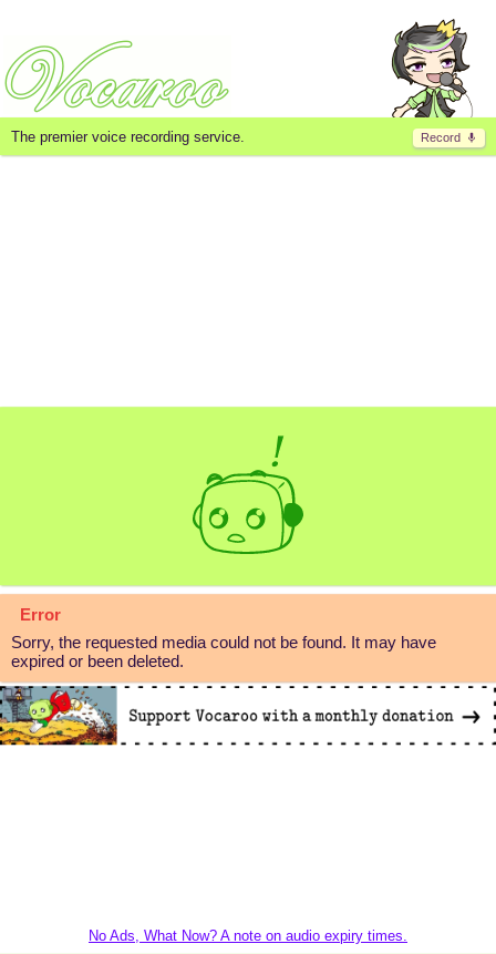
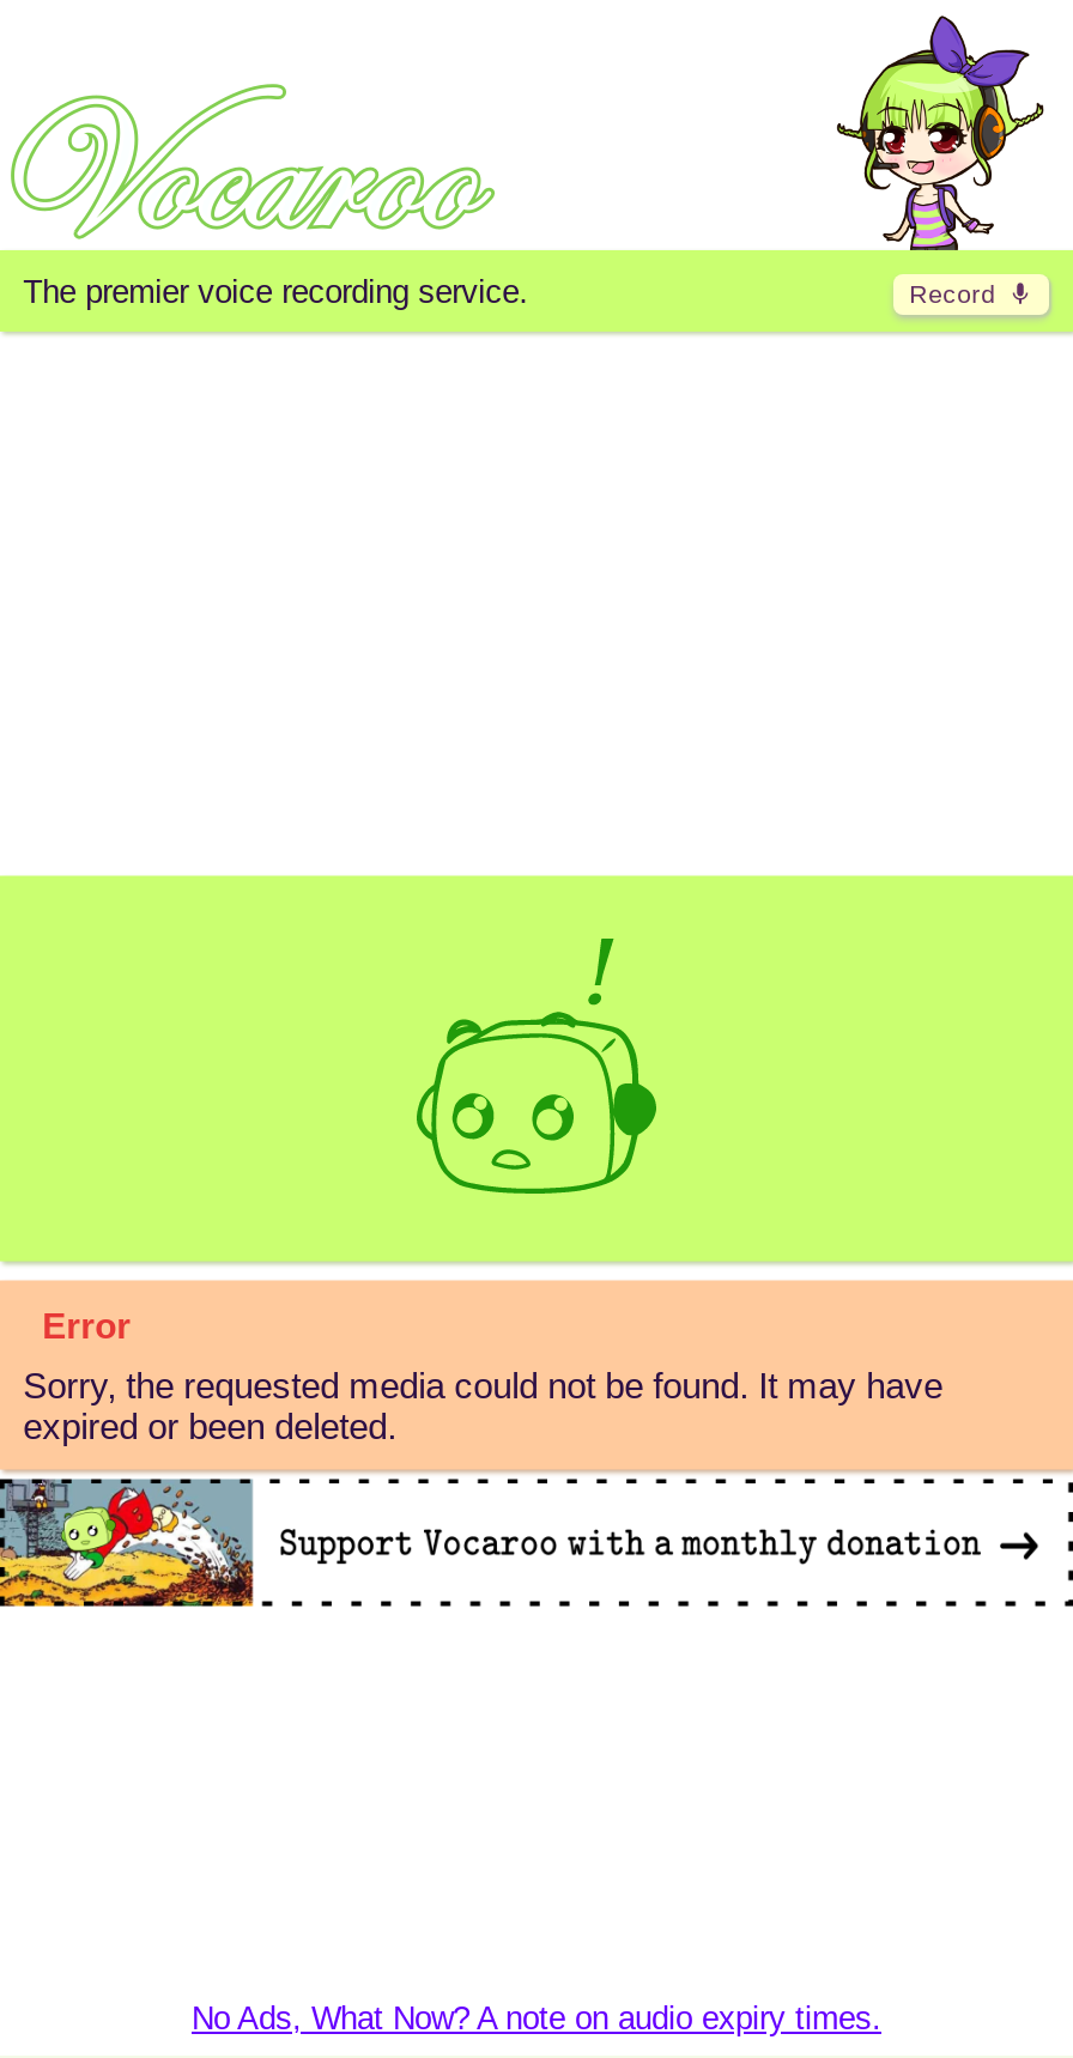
[386,9,483,119] [image] -> [833,13,1047,253] [image]

